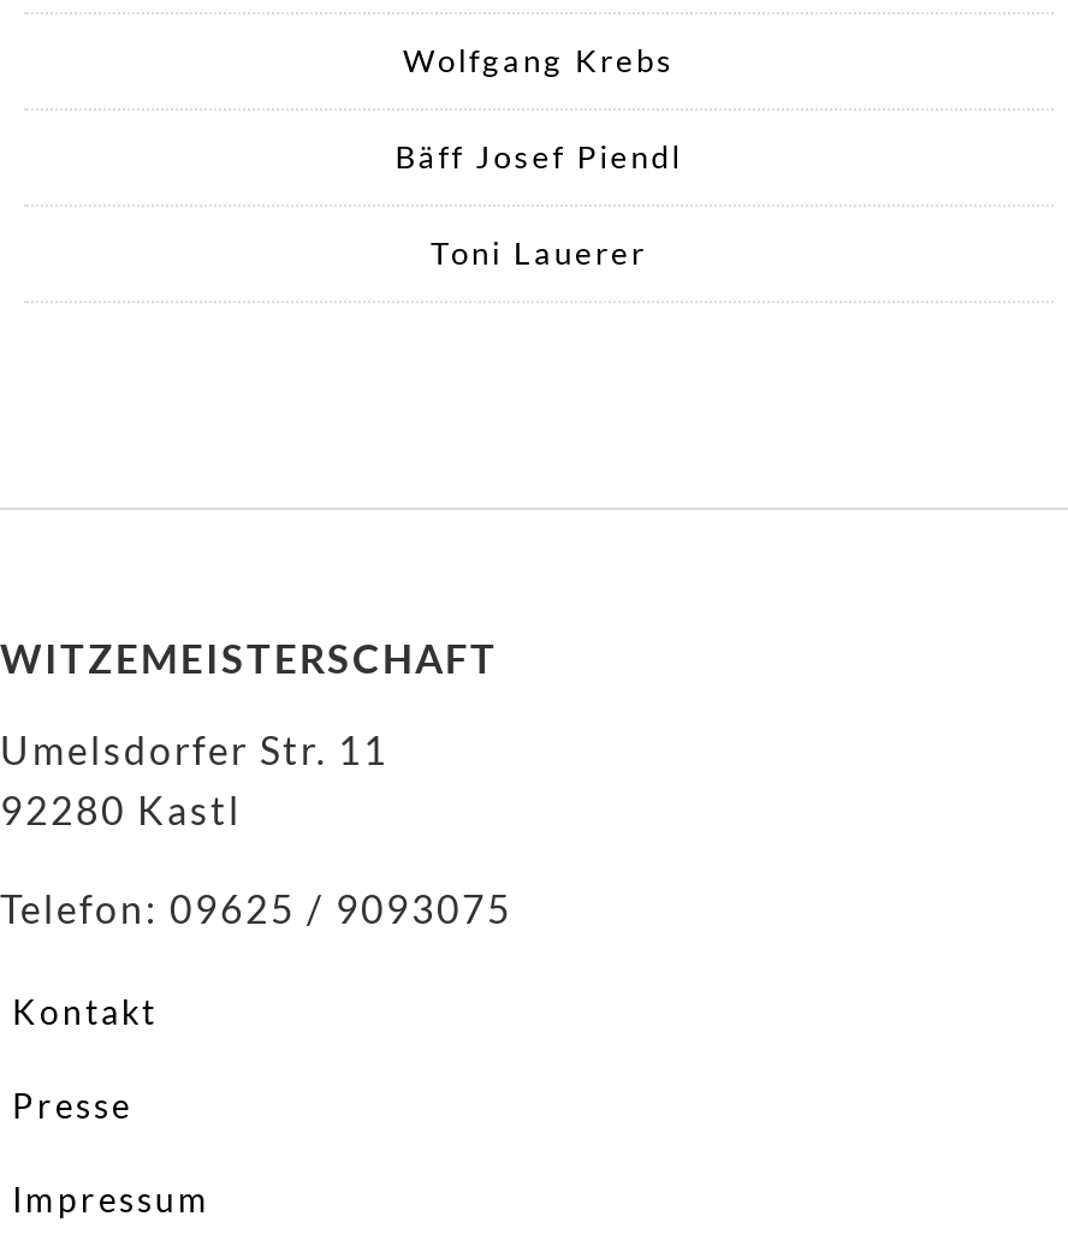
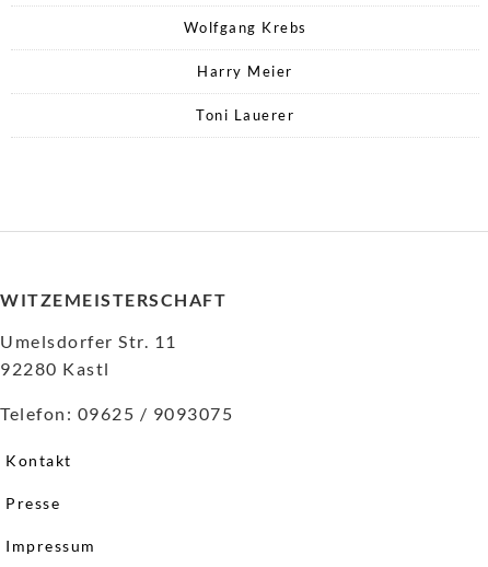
[395,138,683,176] Bäff Josef Piendl -> [197,63,293,80] Harry Meier

